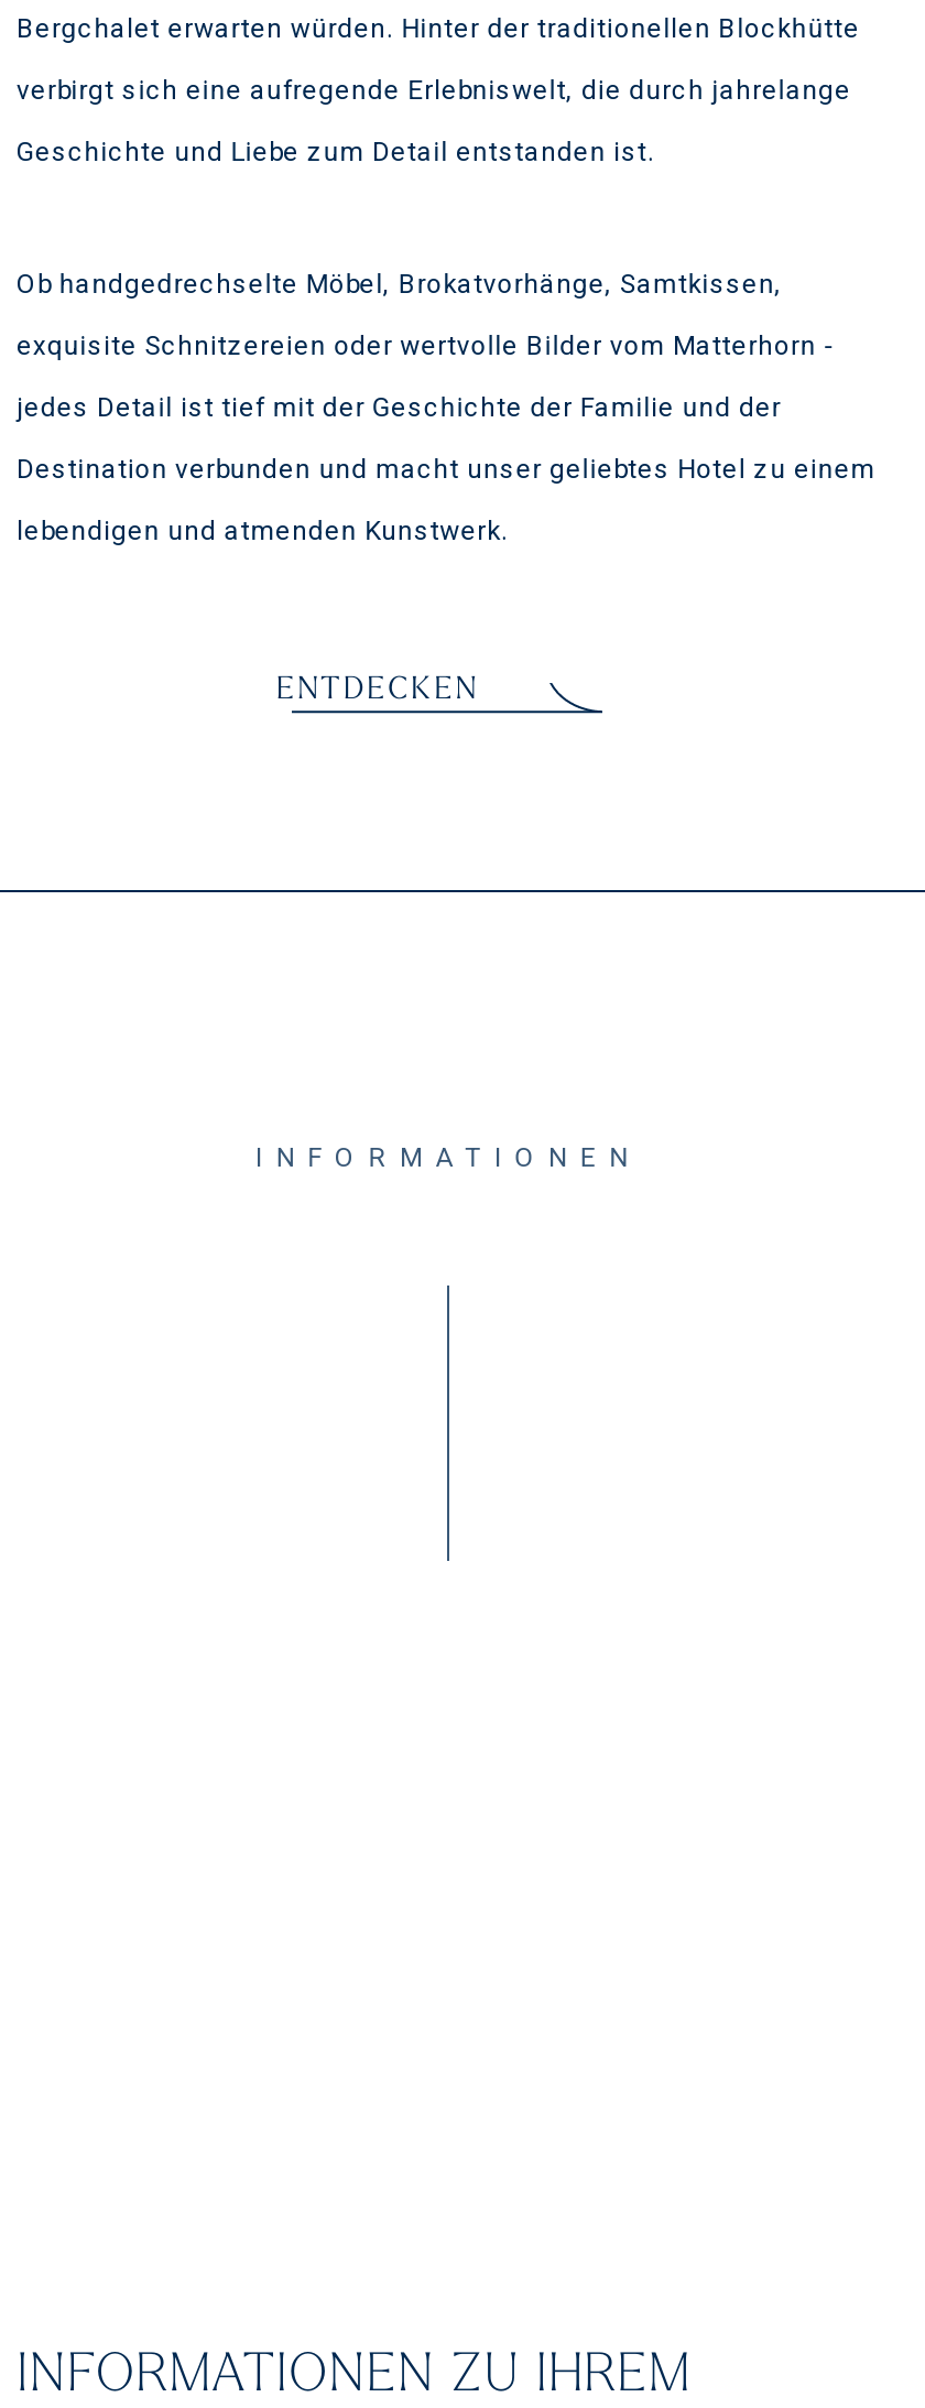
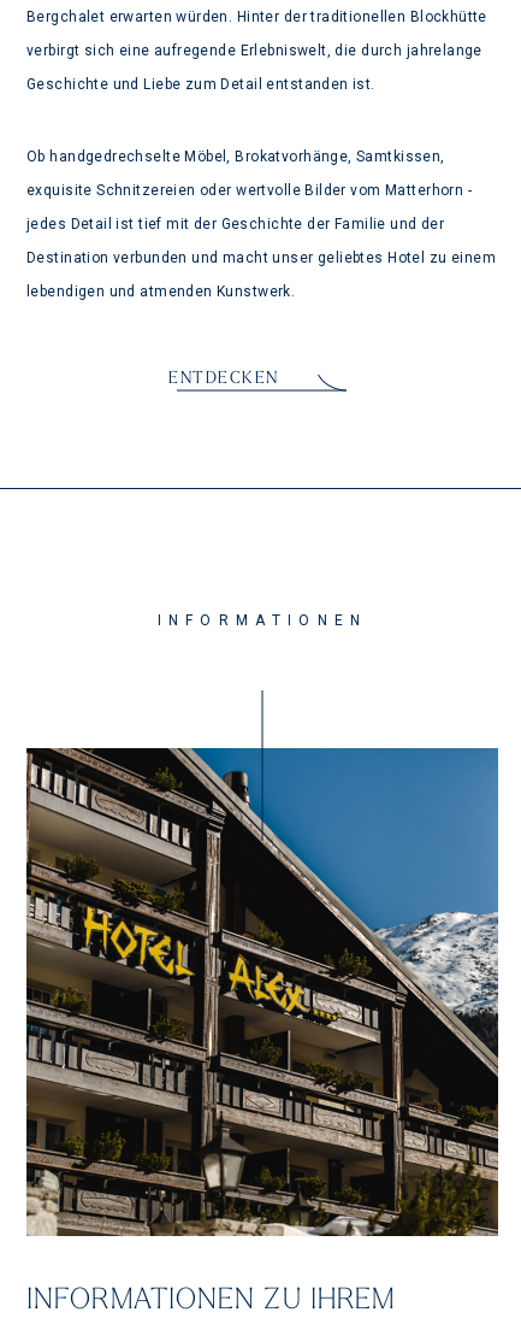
none -> [25,747,499,1237] [image]

